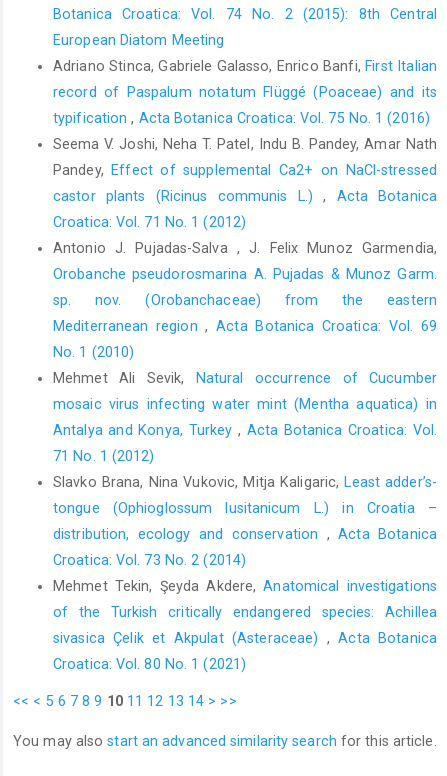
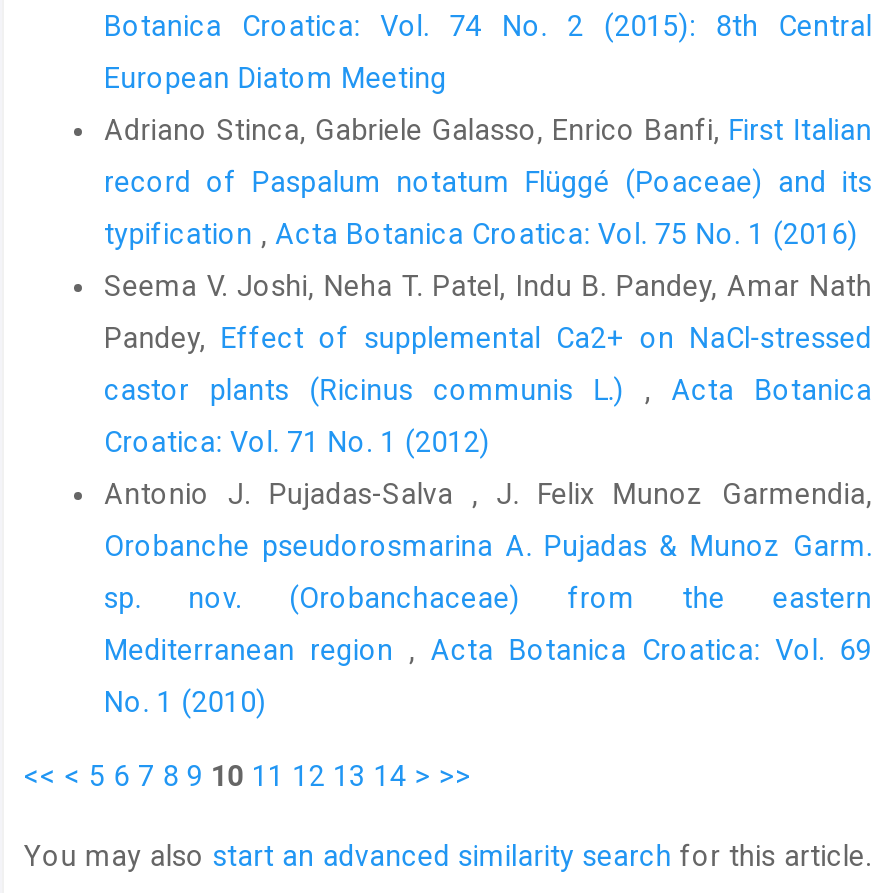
[53,370,437,672] Mehmet Ali Sevik, Natural occurrence of Cucumber | mosaic virus infecting water mint (Mentha aquatica) in | Antalya and Konya, Turkey, Acta Botanica Croatica: Vol. | 71 No. 1 (2012) | Slavko Brana, Nina Vukovic, Mitja Kaligaric, Least adder’s- | tongue (Ophioglossum lusitanicum L.) in Croatia – | distribution, ecology and conservation, Acta Botanica | Croatica: Vol. 73 No. 2 (2014) | Mehmet Tekin, Şeyda Akdere, Anatomical investigations | of the Turkish critically endangered species: Achillea | sivasica Çelik et Akpulat (Asteraceae), Acta Botanica | Croatica: Vol. 80 No. 1 (2021) -> none

